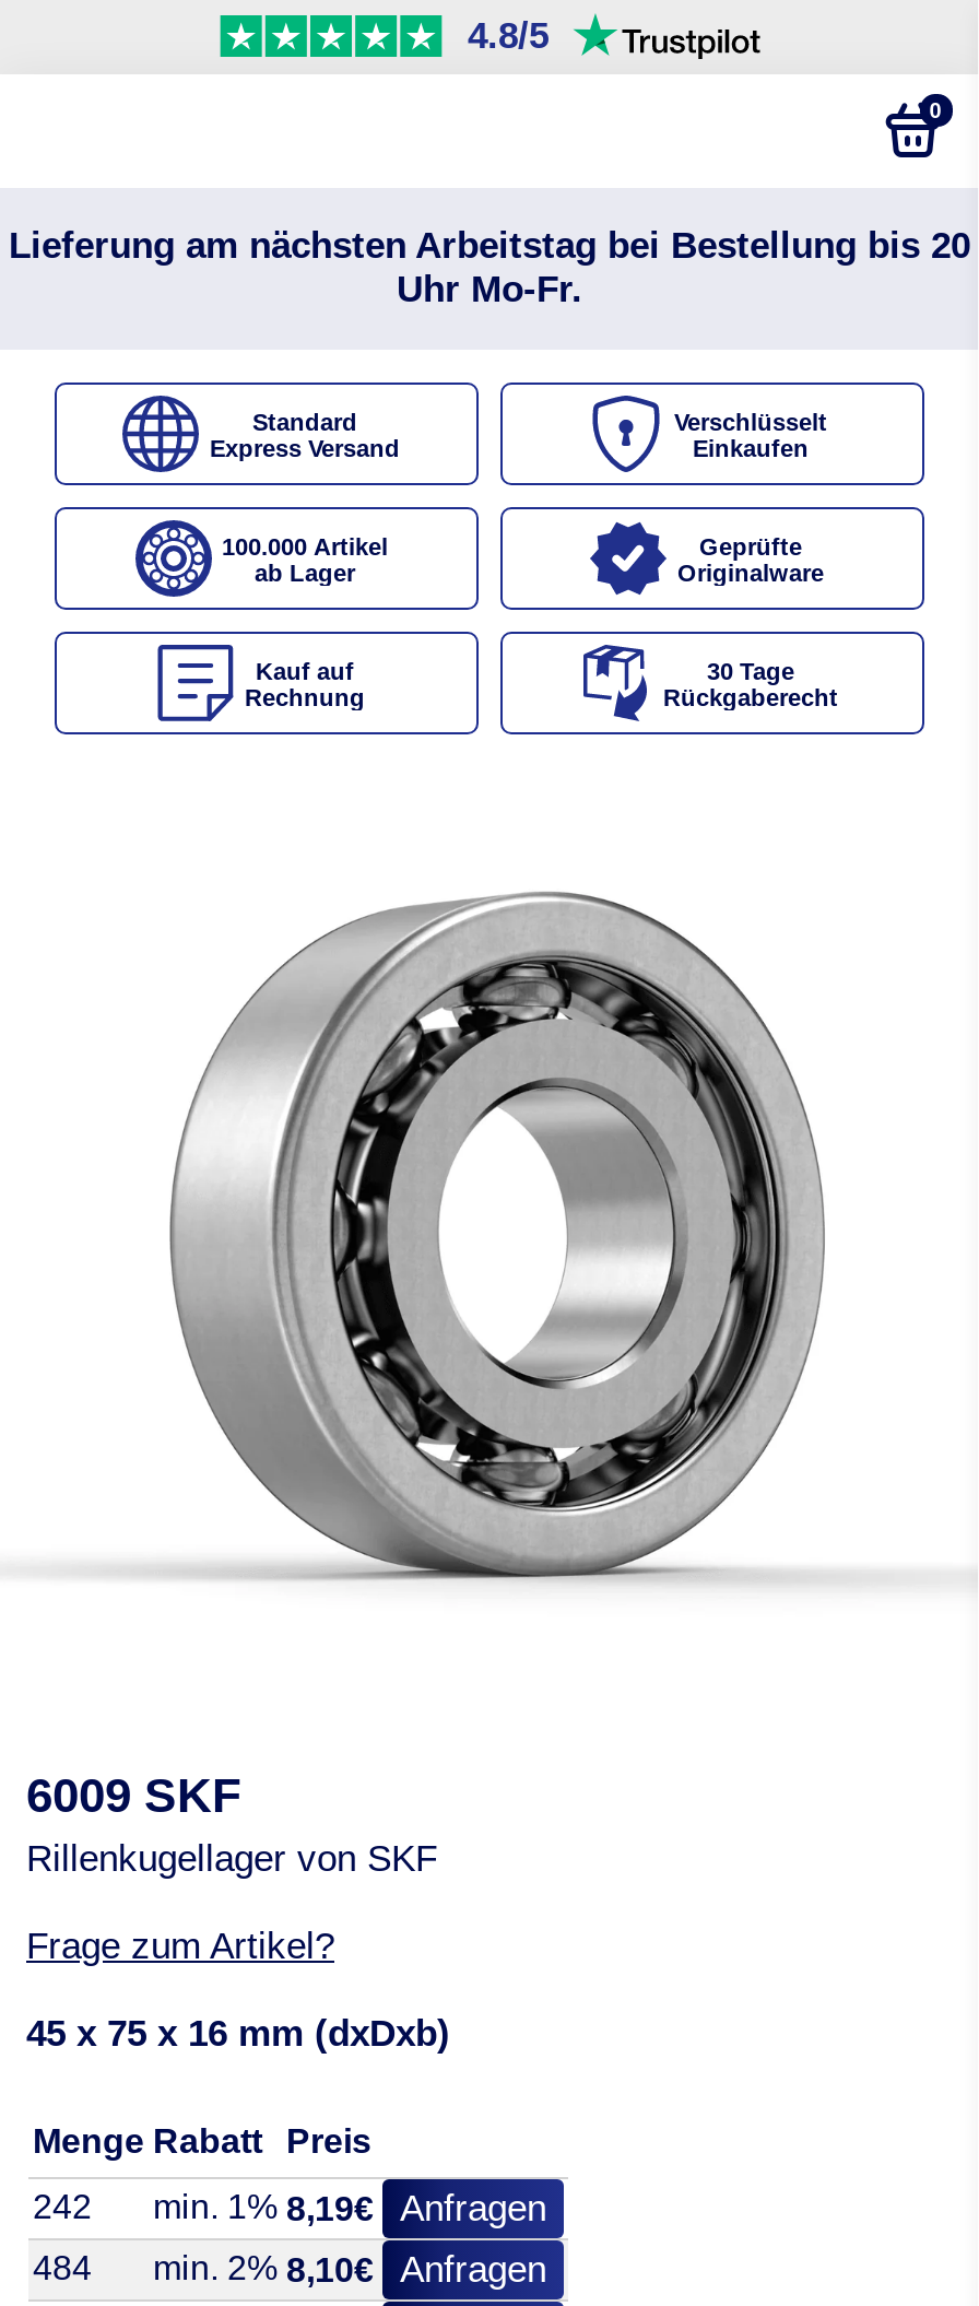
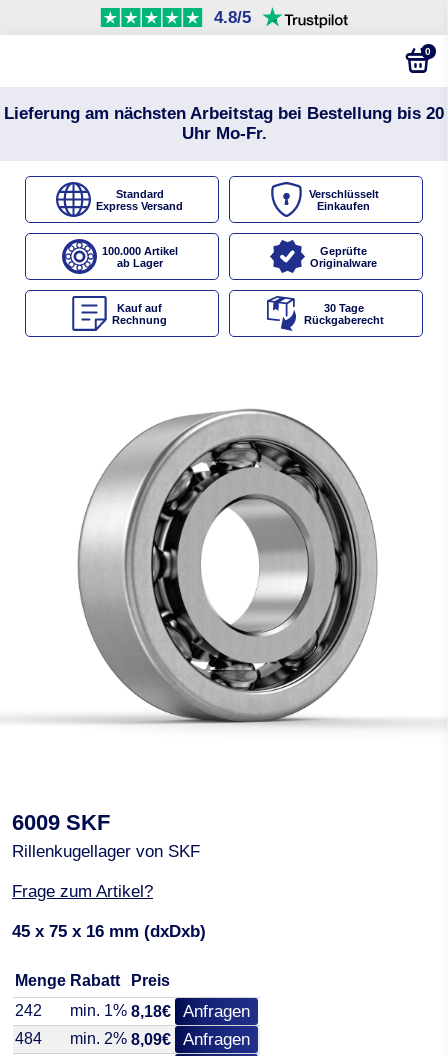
[33,2189,546,2230] 242 min. 1% 8,19€ Anfragen -> [15,1002,250,1021] 242 min. 1% 8,18€ Anfragen
[33,2250,546,2292] 484 min. 2% 8,10€ Anfragen -> [15,1030,250,1049] 484 min. 2% 8,09€ Anfragen

